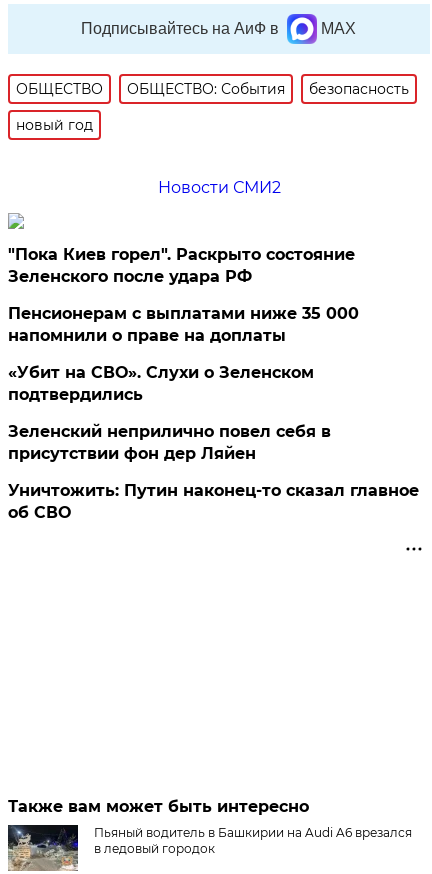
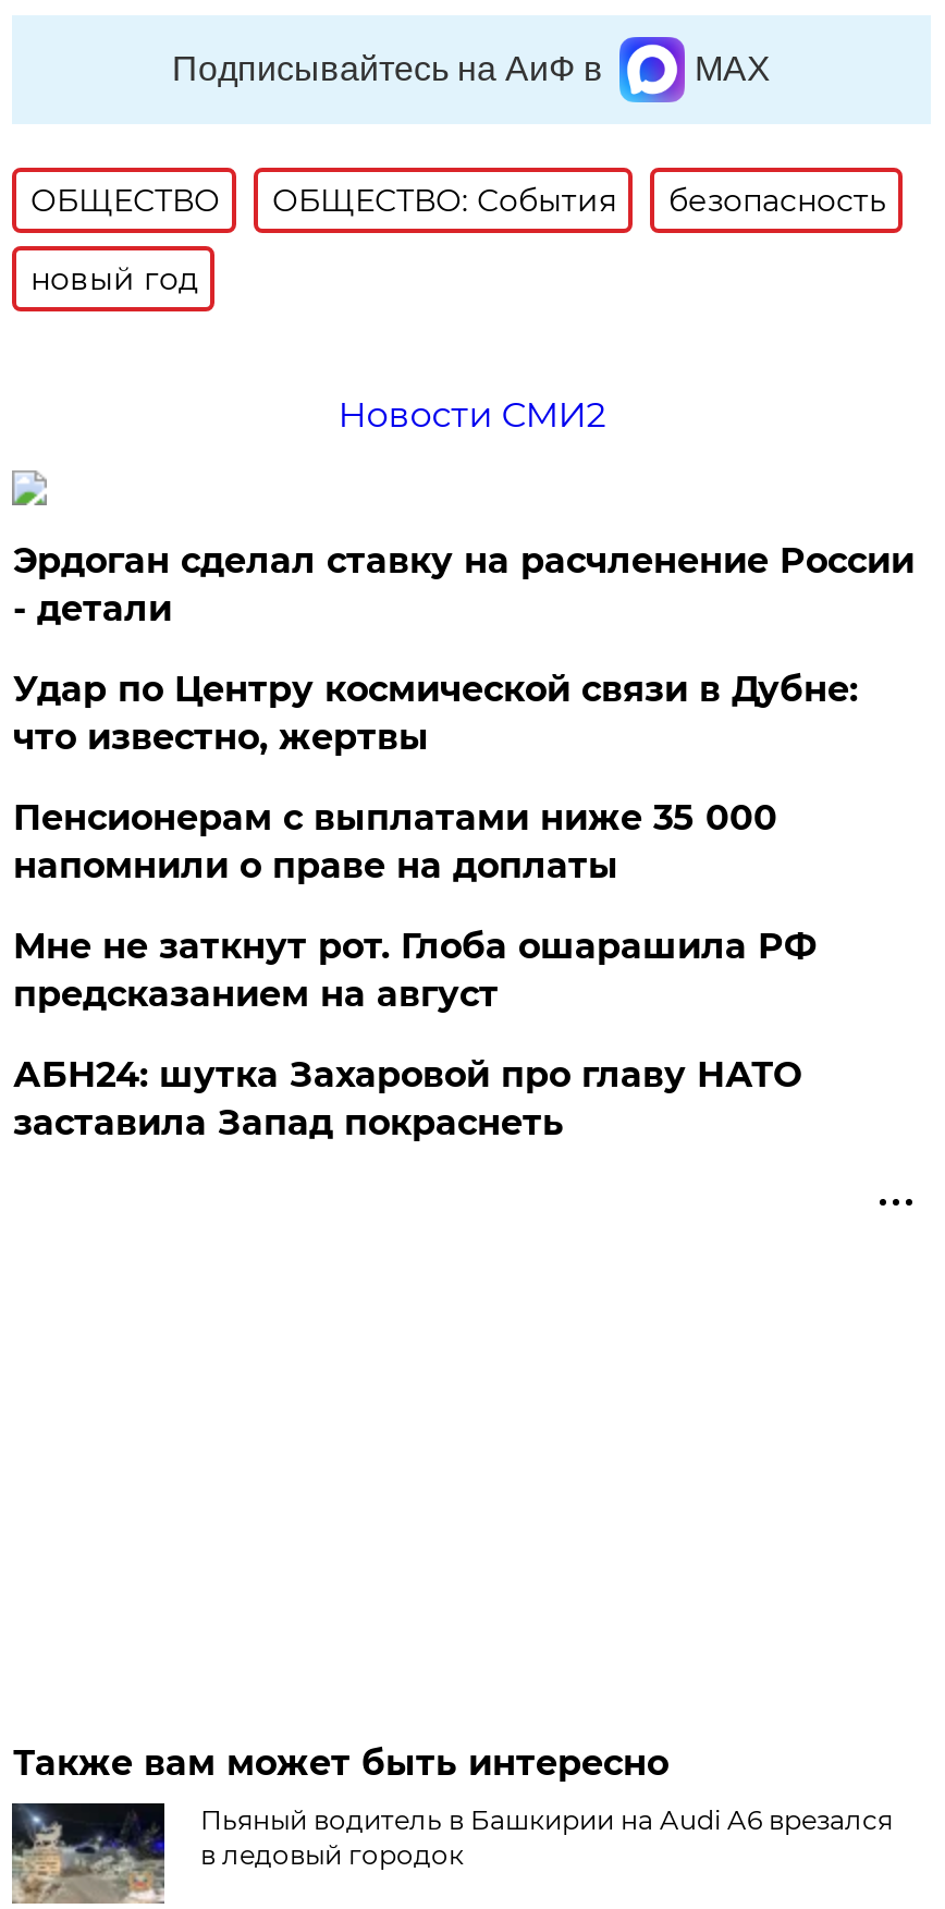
[8,245,355,286] "Пока Киев горел". Раскрыто состояние | Зеленского после удара РФ -> [13,540,914,758] Эрдоган сделал ставку на расчленение России | - детали | Удар по Центру космической связи в Дубне: | что известно, жертвы
moved [8,304,359,345] -> [13,797,777,886]: Пенсионерам с выплатами ниже 35 000 | напомнили о праве на доплаты
[8,363,419,522] «Убит на СВО». Слухи о Зеленском | подтвердились | Зеленский неприлично повел cебя в | присутствии фон дер Ляйен | Уничтожить: Путин наконец-то сказал главное | об СВО -> [13,926,816,1143] Мне не заткнут рот. Глоба ошарашила РФ | предсказанием на август | АБН24: шутка Захаровой про главу НАТО | заставила Запад покраснеть

